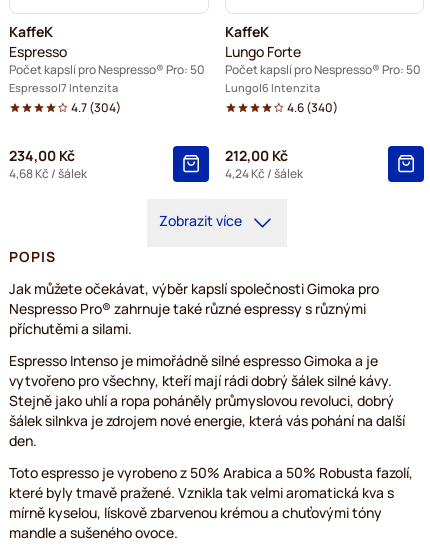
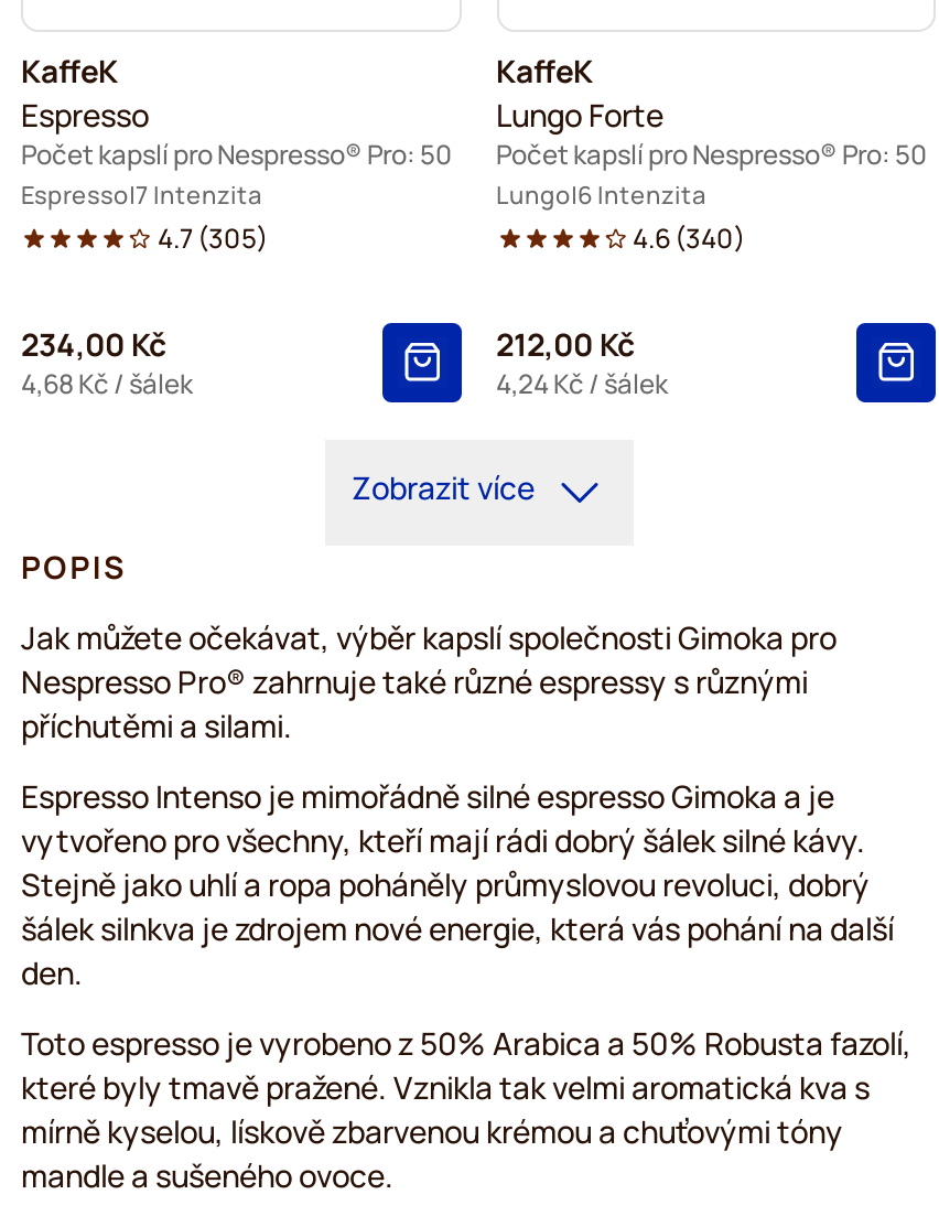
[71,99,121,116] 4.7 (304) -> [158,220,268,258] 4.7 (305)

